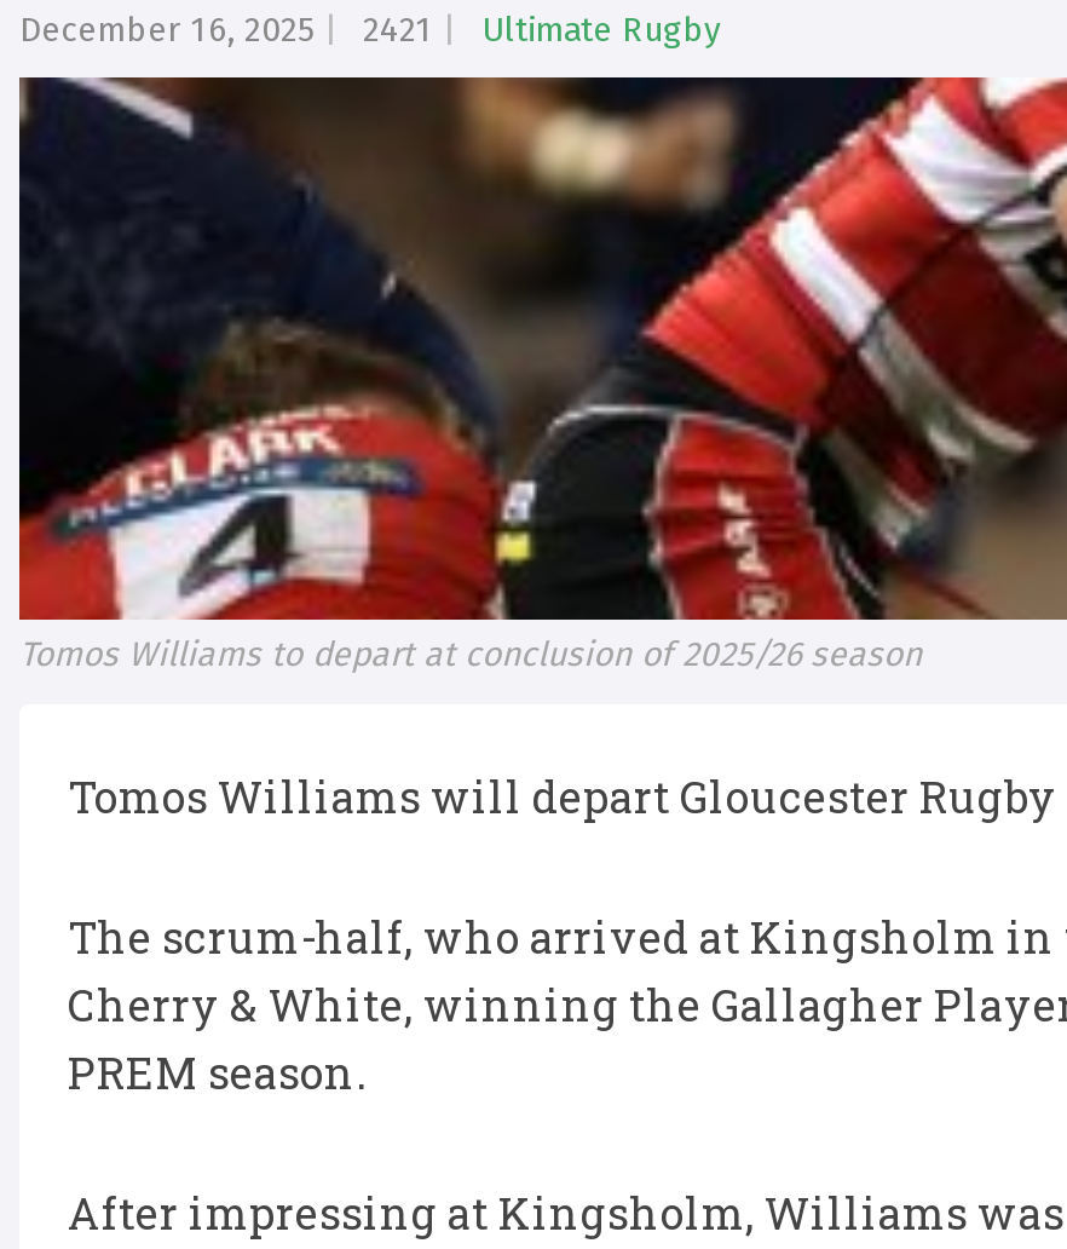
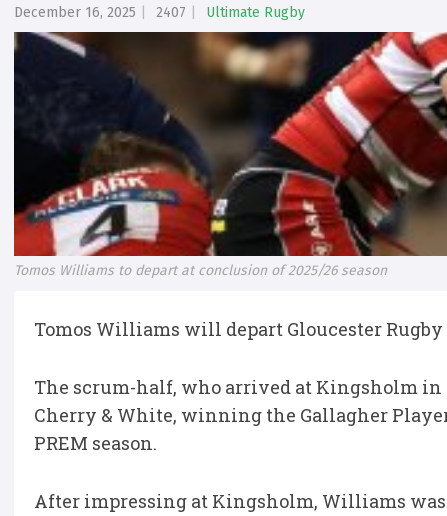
[19,10,721,51] December 16, 2025 2421 Ultimate Rugby -> [14,4,305,21] December 16, 2025 2407 Ultimate Rugby

